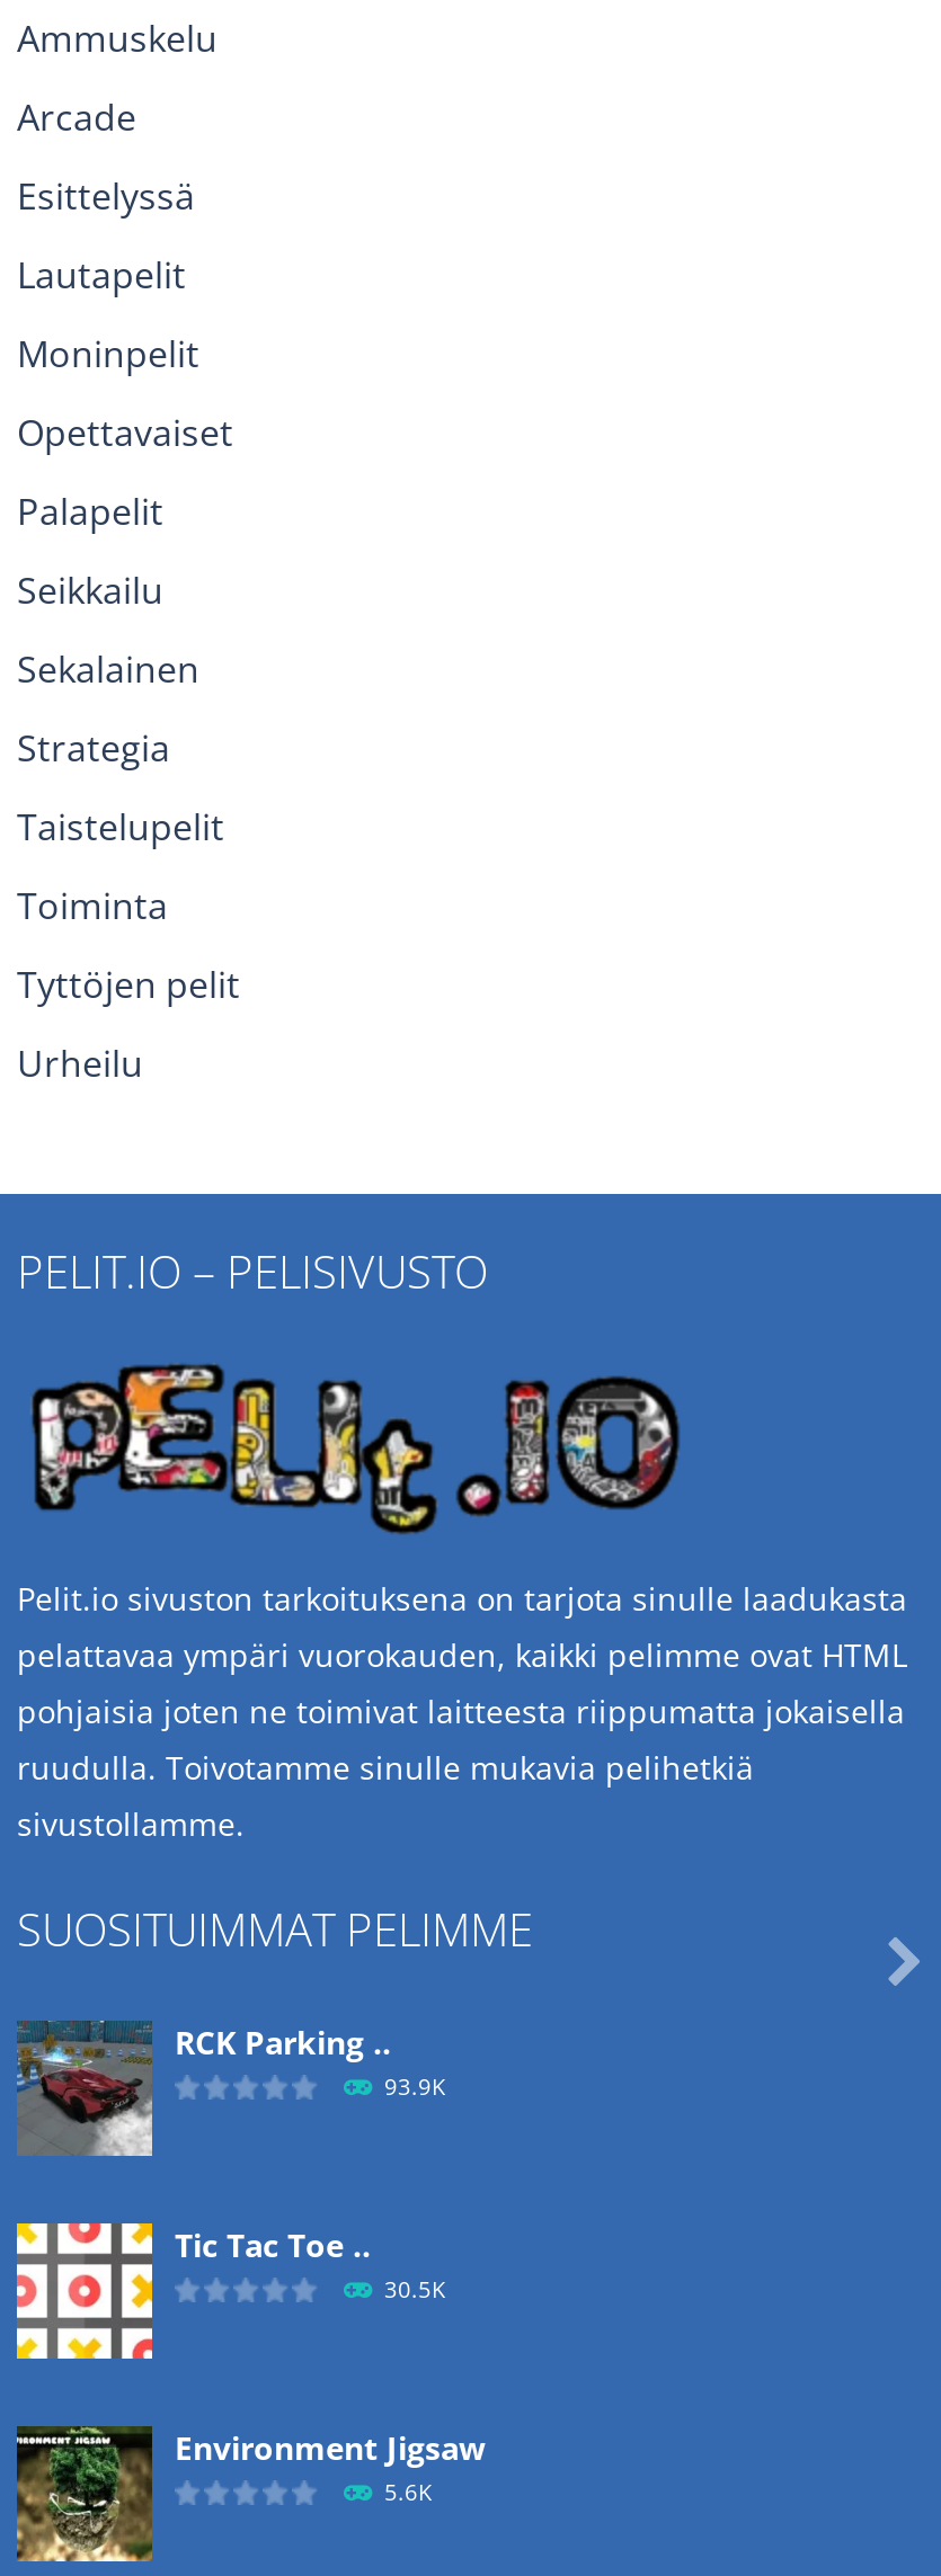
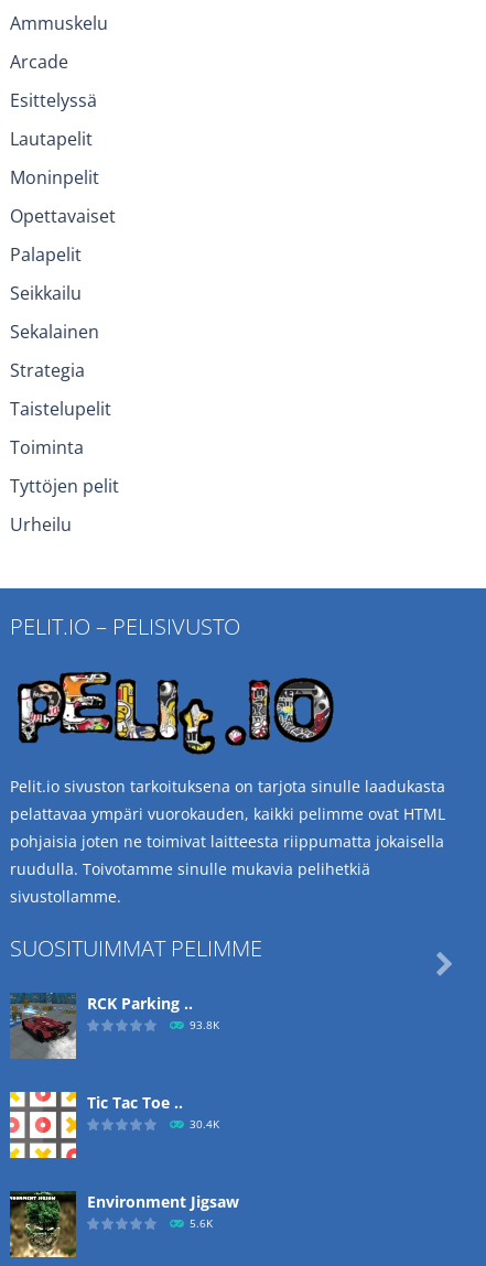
[384,2070,445,2101] 93.9K -> [190,1017,219,1032] 93.8K
[384,2273,445,2304] 30.5K -> [190,1116,219,1131] 30.4K

